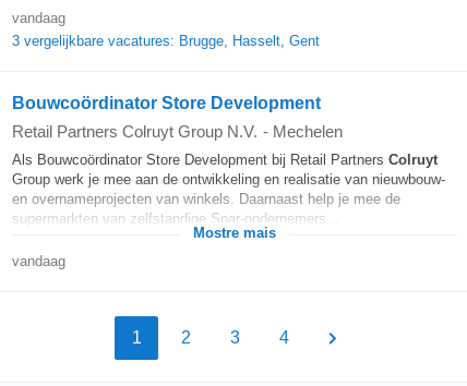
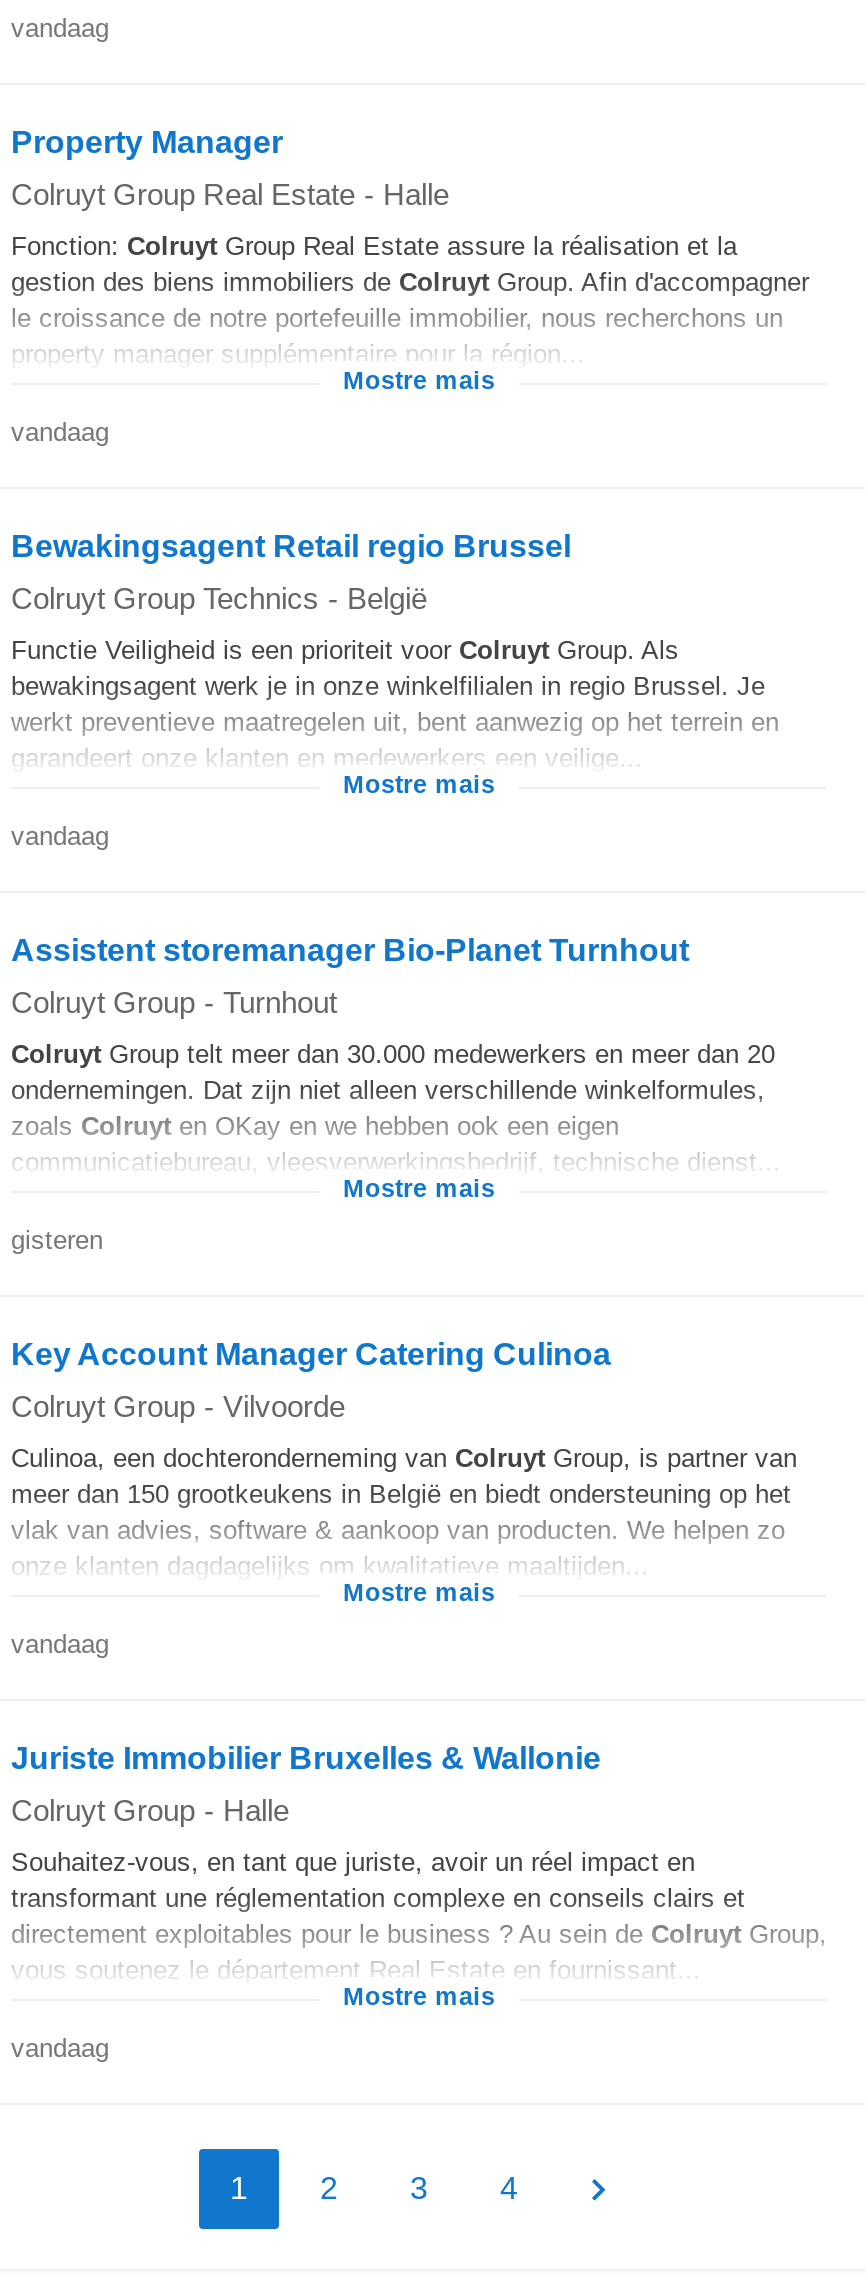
[12,33,445,227] 3 vergelijkbare vacatures: Brugge, Hasselt, Gent | Bouwcoördinator Store Development | Retail Partners Colruyt Group N.V. - Mechelen | Als Bouwcoördinator Store Development bij Retail Partners Colruyt | Group werk je mee aan de ontwikkeling en realisatie van nieuwbouw- | en overnameprojecten van winkels. Daarnaast help je mee de | supermarkten van zelfstandige Spar-ondernemers... -> [11,125,827,1985] Property Manager | Colruyt Group Real Estate - Halle | Fonction: Colruyt Group Real Estate assure la réalisation et la | gestion des biens immobiliers de Colruyt Group. Afin d'accompagner | le croissance de notre portefeuille immobilier, nous recherchons un | property manager supplémentaire pour la région... | Mostre mais | vandaag | Bewakingsagent Retail regio Brussel | Colruyt Group Technics - België | Functie Veiligheid is een prioriteit voor Colruyt Group. Als | bewakingsagent werk je in onze winkelfilialen in regio Brussel. Je | werkt preventieve maatregelen uit, bent aanwezig op het terrein en | garandeert onze klanten en medewerkers een veilige... | Mostre mais | vandaag | Assistent storemanager Bio-Planet Turnhout | Colruyt Group - Turnhout | Colruyt Group telt meer dan 30.000 medewerkers en meer dan 20 | ondernemingen. Dat zijn niet alleen verschillende winkelformules, | zoals Colruyt en OKay en we hebben ook een eigen | communicatiebureau, vleesverwerkingsbedrijf, technische dienst... | Mostre mais | gisteren | Key Account Manager Catering Culinoa | Colruyt Group - Vilvoorde | Culinoa, een dochteronderneming van Colruyt Group, is partner van | meer dan 150 grootkeukens in België en biedt ondersteuning op het | vlak van advies, software & aankoop van producten. We helpen zo | onze klanten dagdagelijks om kwalitatieve maaltijden... | Mostre mais | vandaag | Juriste Immobilier Bruxelles & Wallonie | Colruyt Group - Halle | Souhaitez-vous, en tant que juriste, avoir un réel impact en | transformant une réglementation complexe en conseils clairs et | directement exploitables pour le business ? Au sein de Colruyt Group, | vous soutenez le département Real Estate en fournissant...

